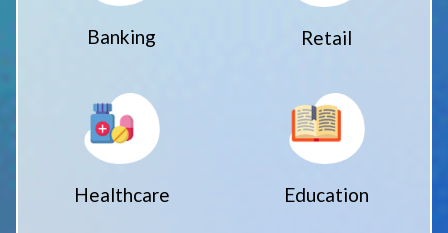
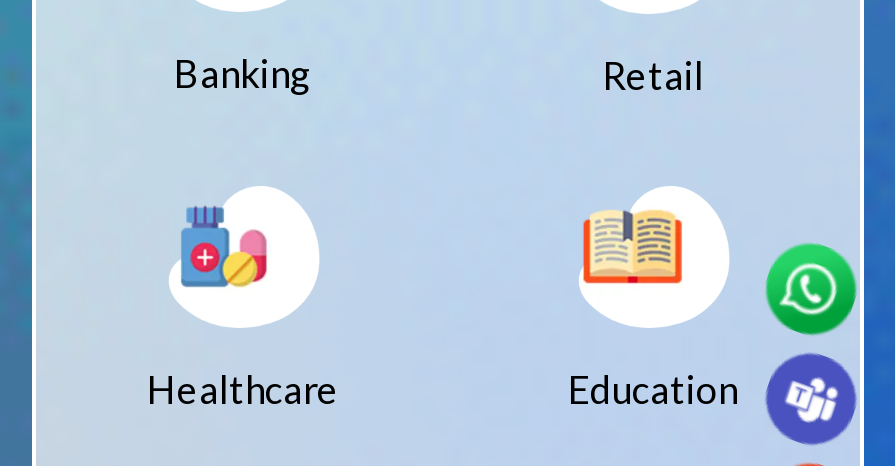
none -> [764,242,858,336] [image]
none -> [764,352,858,446] [image]

